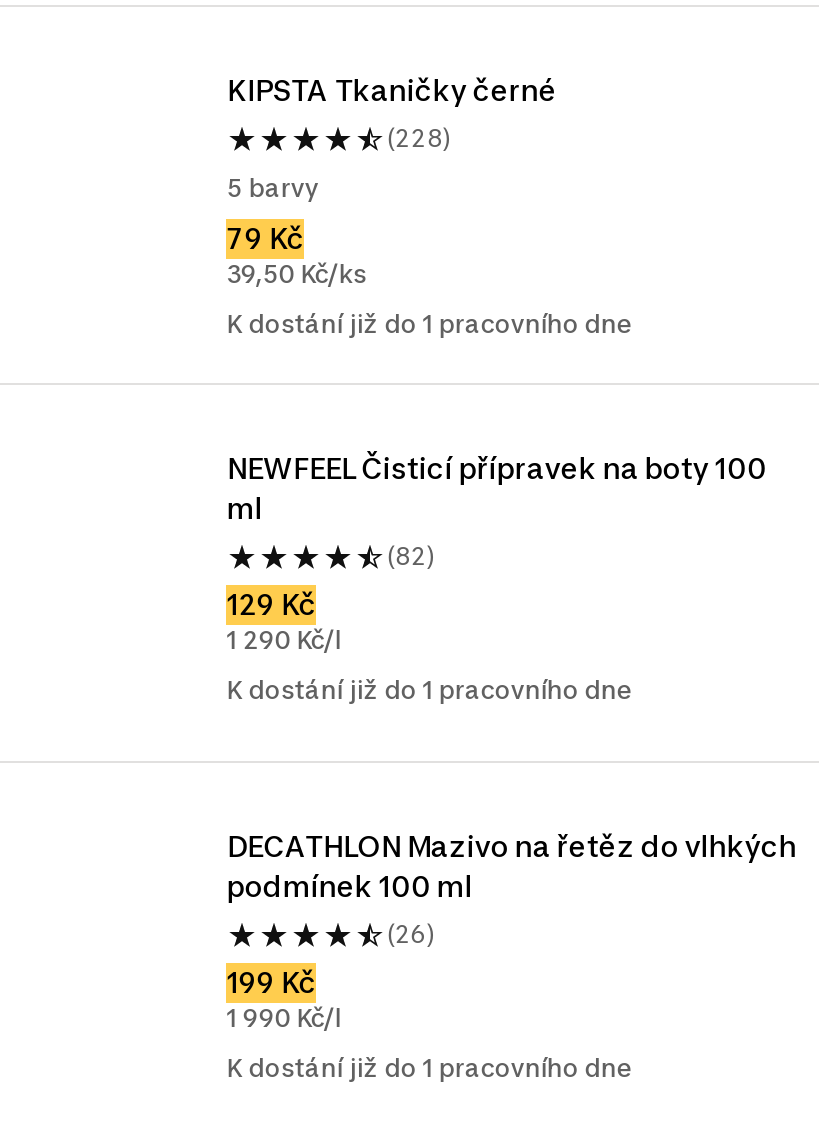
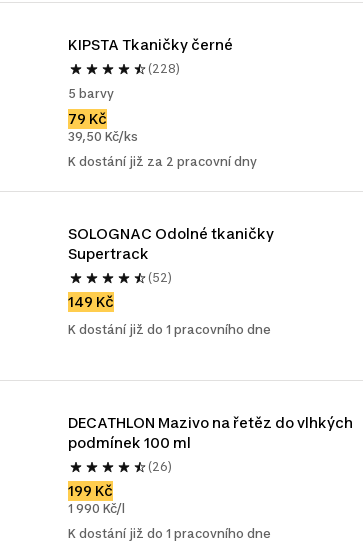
[227,309,633,339] K dostání již do 1 pracovního dne -> [68,154,257,169] K dostání již za 2 pracovní dny
[227,451,767,525] NEWFEEL Čisticí přípravek na boty 100 | ml -> [68,225,274,262] SOLOGNAC Odolné tkaničky | Supertrack
[387,541,435,571] (82) -> [148,270,172,285] (52)
[227,587,341,655] 129 Kč | 1 290 Kč/l -> [68,293,114,310] 149 Kč

